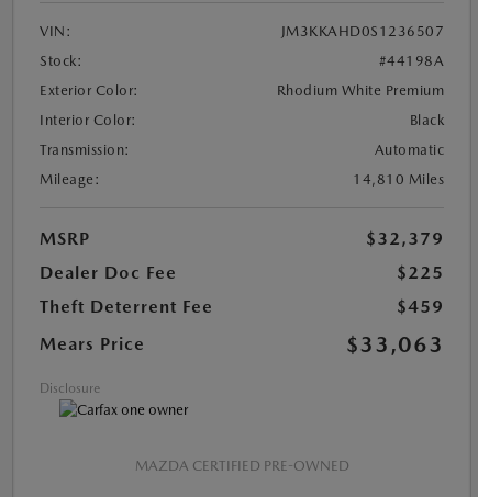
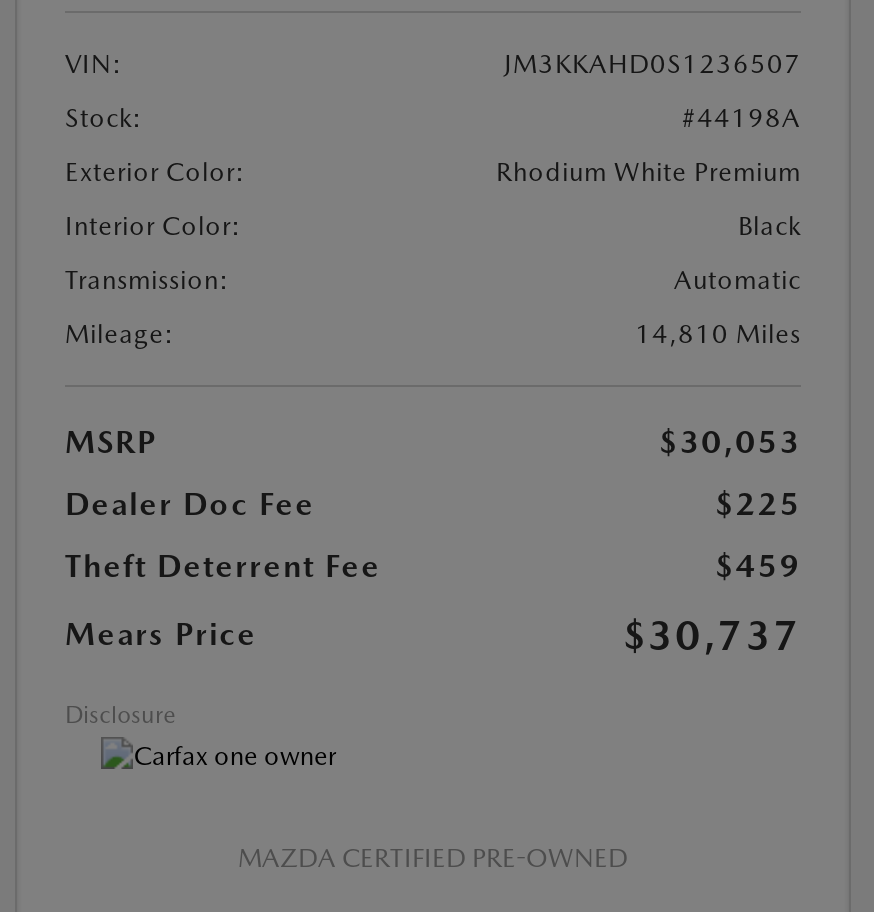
[366,228,444,249] $32,379 -> [659,424,801,462] $30,053
[346,331,444,357] $33,063 -> [623,612,801,660] $30,737

